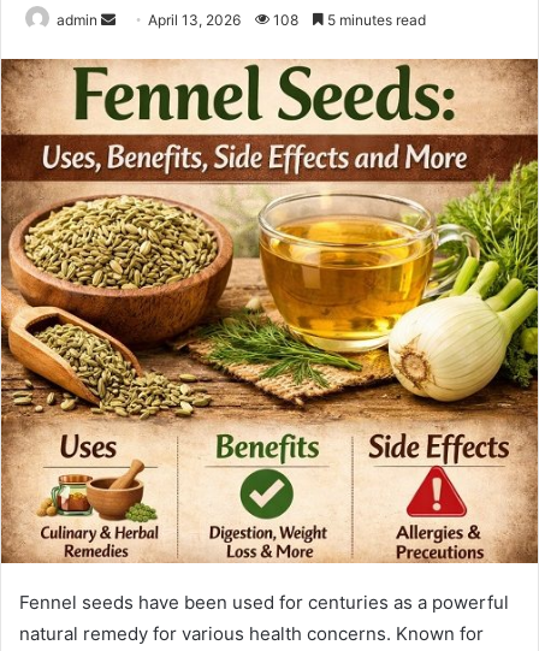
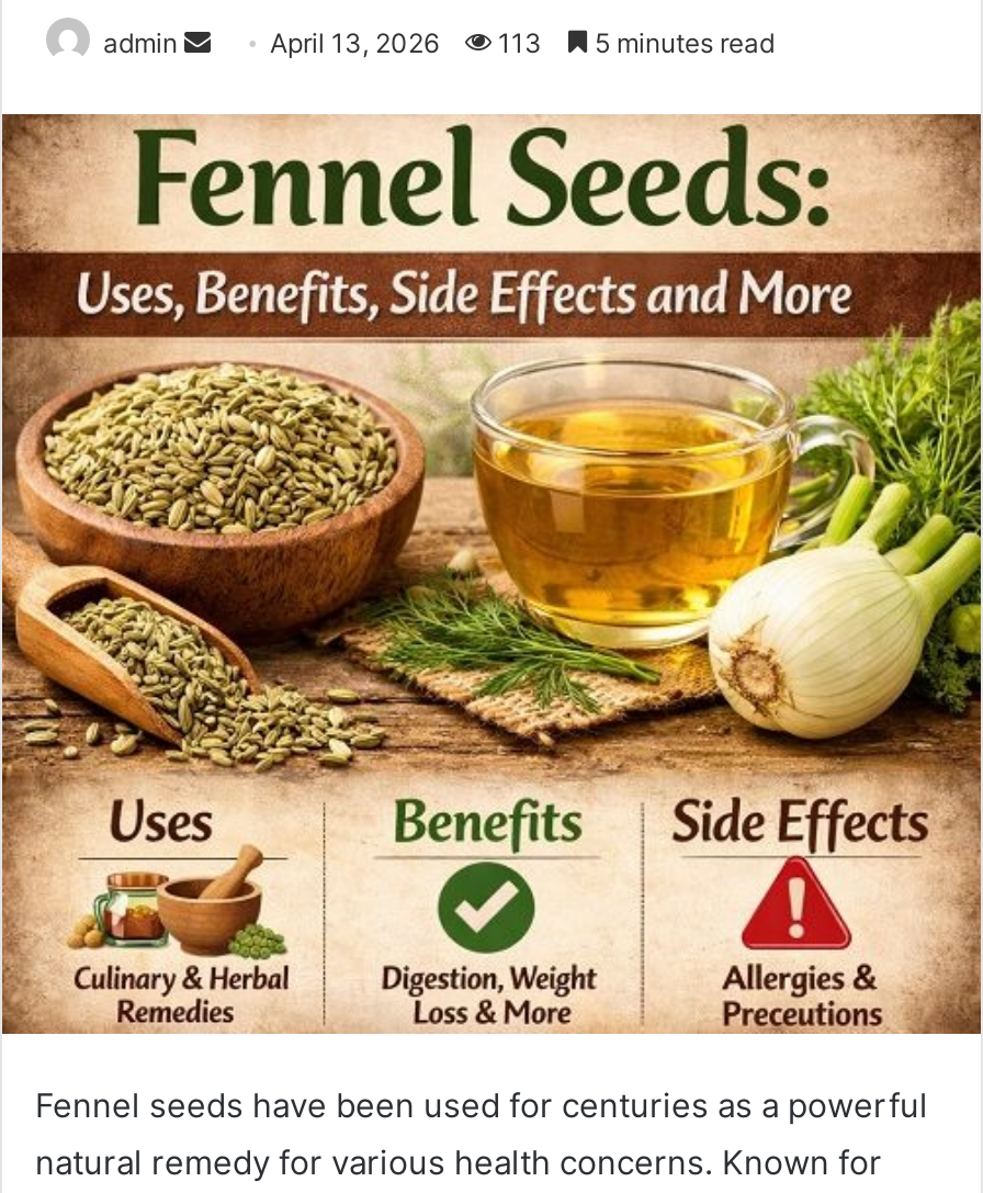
[269,10,298,29] 108 -> [491,26,542,59] 113

